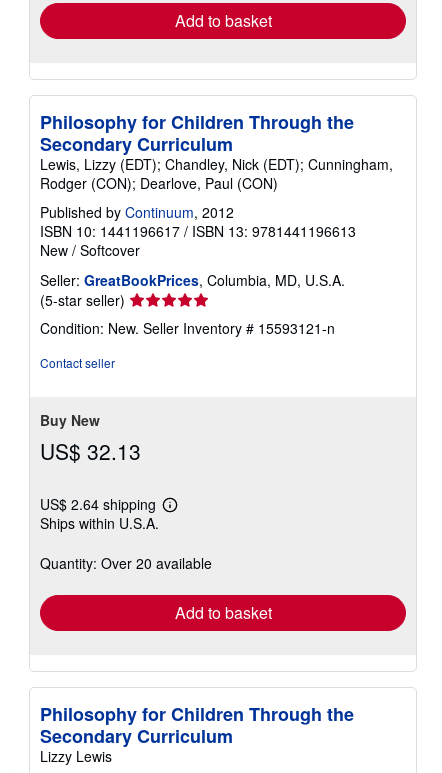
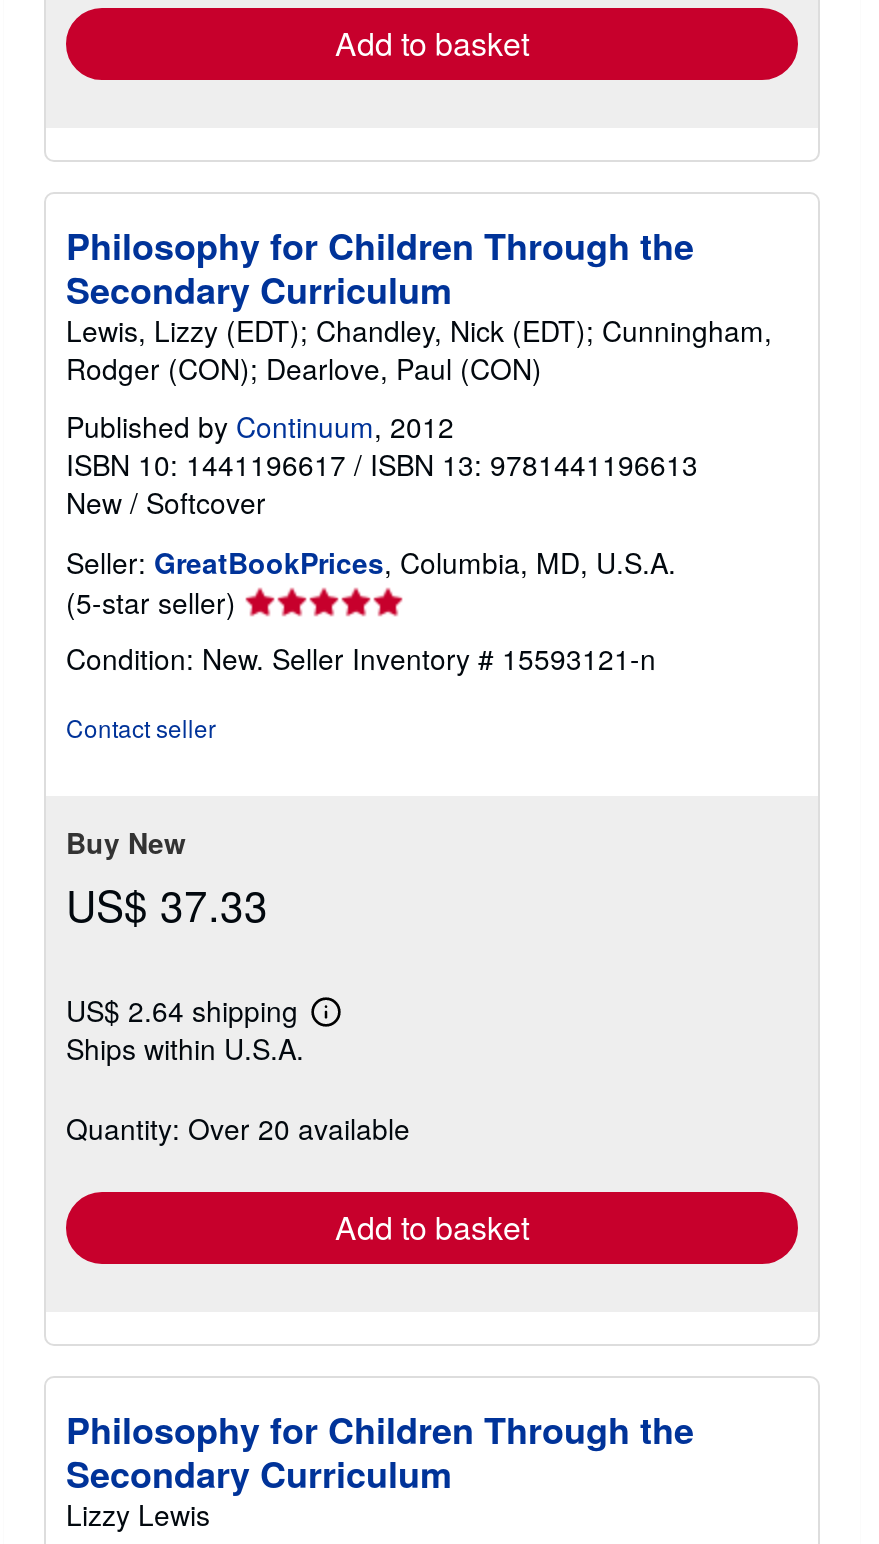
[40,436,141,466] US$ 32.13 -> [66,875,268,935] US$ 37.33

